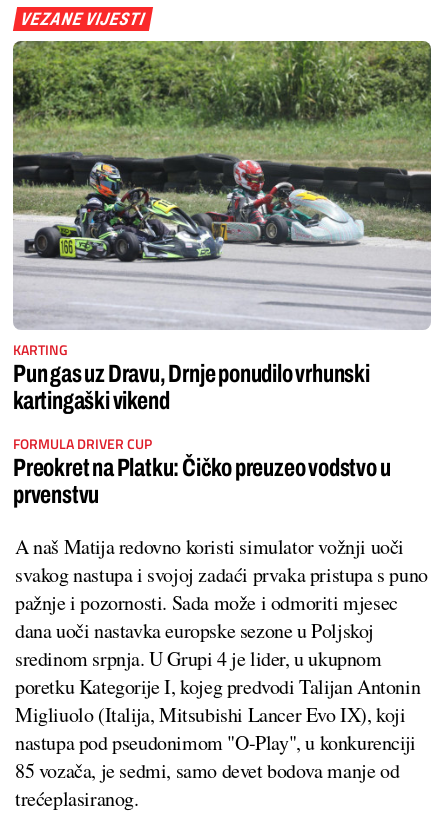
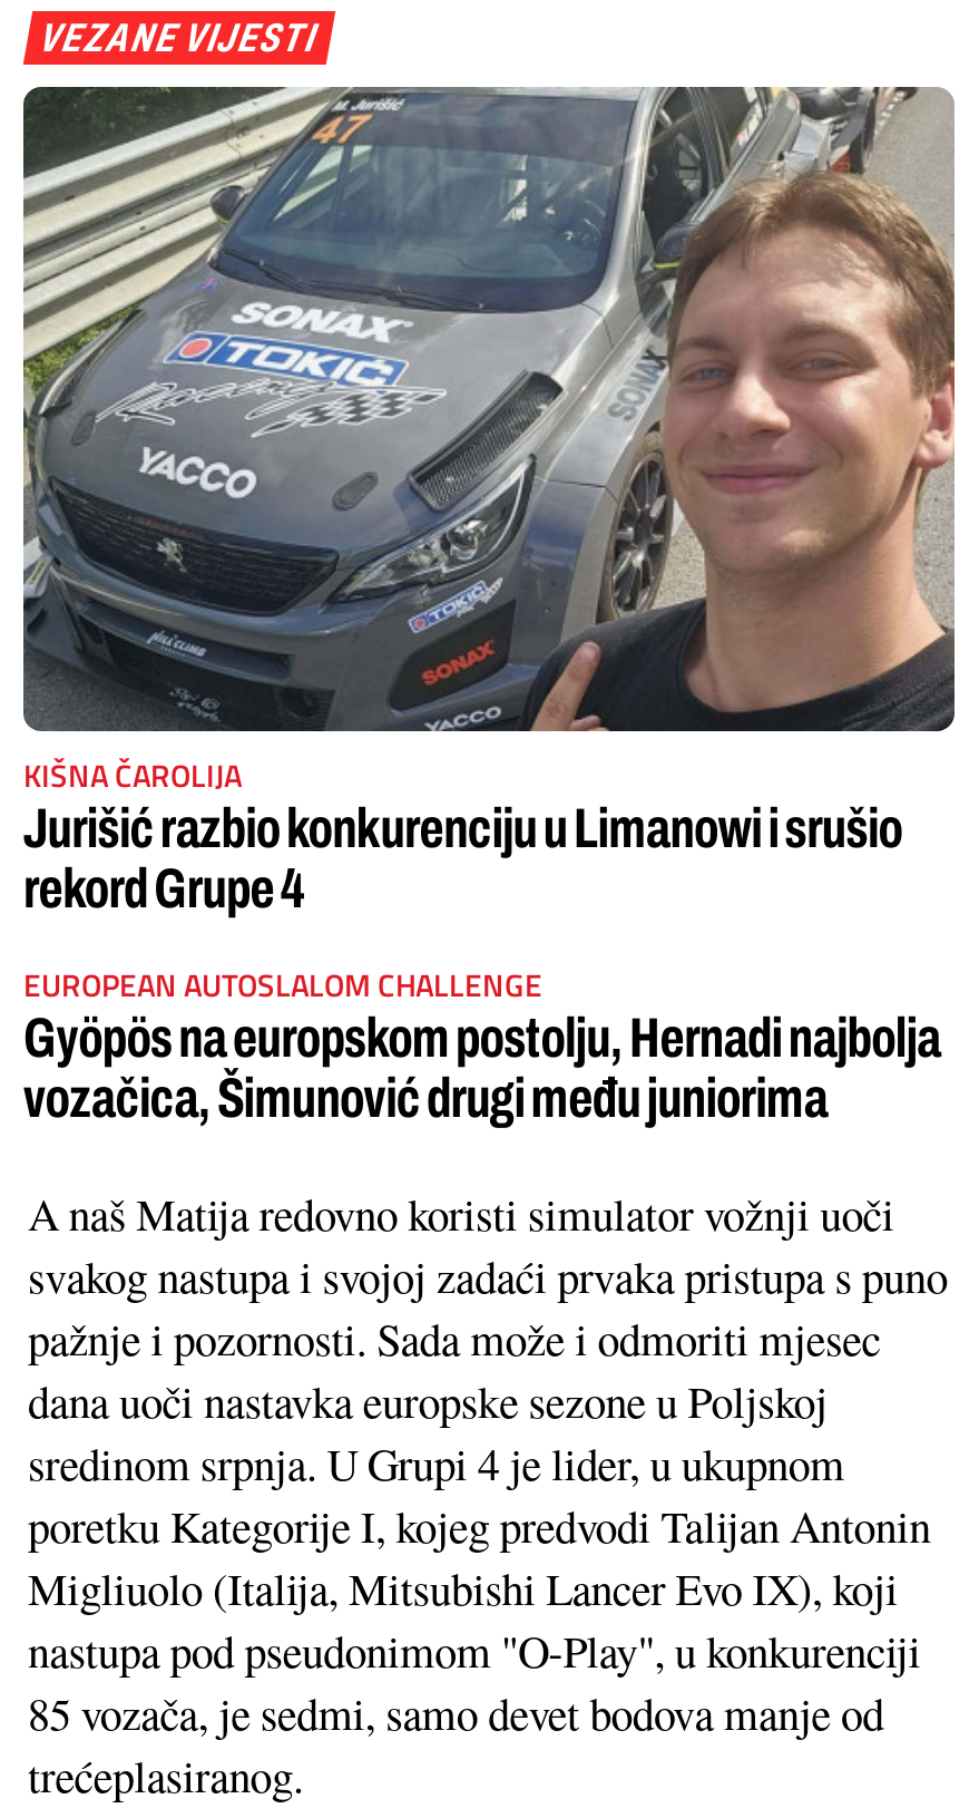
[12,40,432,414] [image] | KARTING | Pun gas uz Dravu, Drnje ponudilo vrhunski | kartingaški vikend -> [21,85,957,920] [image] | KIŠNA ČAROLIJA | Jurišić razbio konkurenciju u Limanowi i srušio | rekord Grupe 4
[13,433,390,508] FORMULA DRIVER CUP | Preokret na Platku: Čičko preuzeo vodstvo u | prvenstvu -> [23,962,941,1129] EUROPEAN AUTOSLALOM CHALLENGE | Gyöpös na europskom postolju, Hernadi najbolja | vozačica, Šimunović drugi među juniorima

